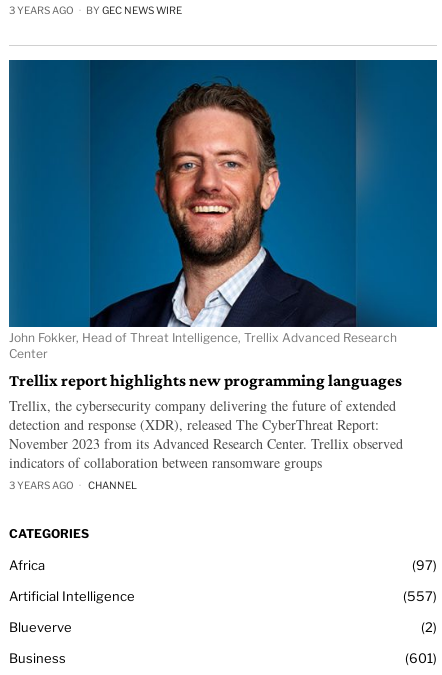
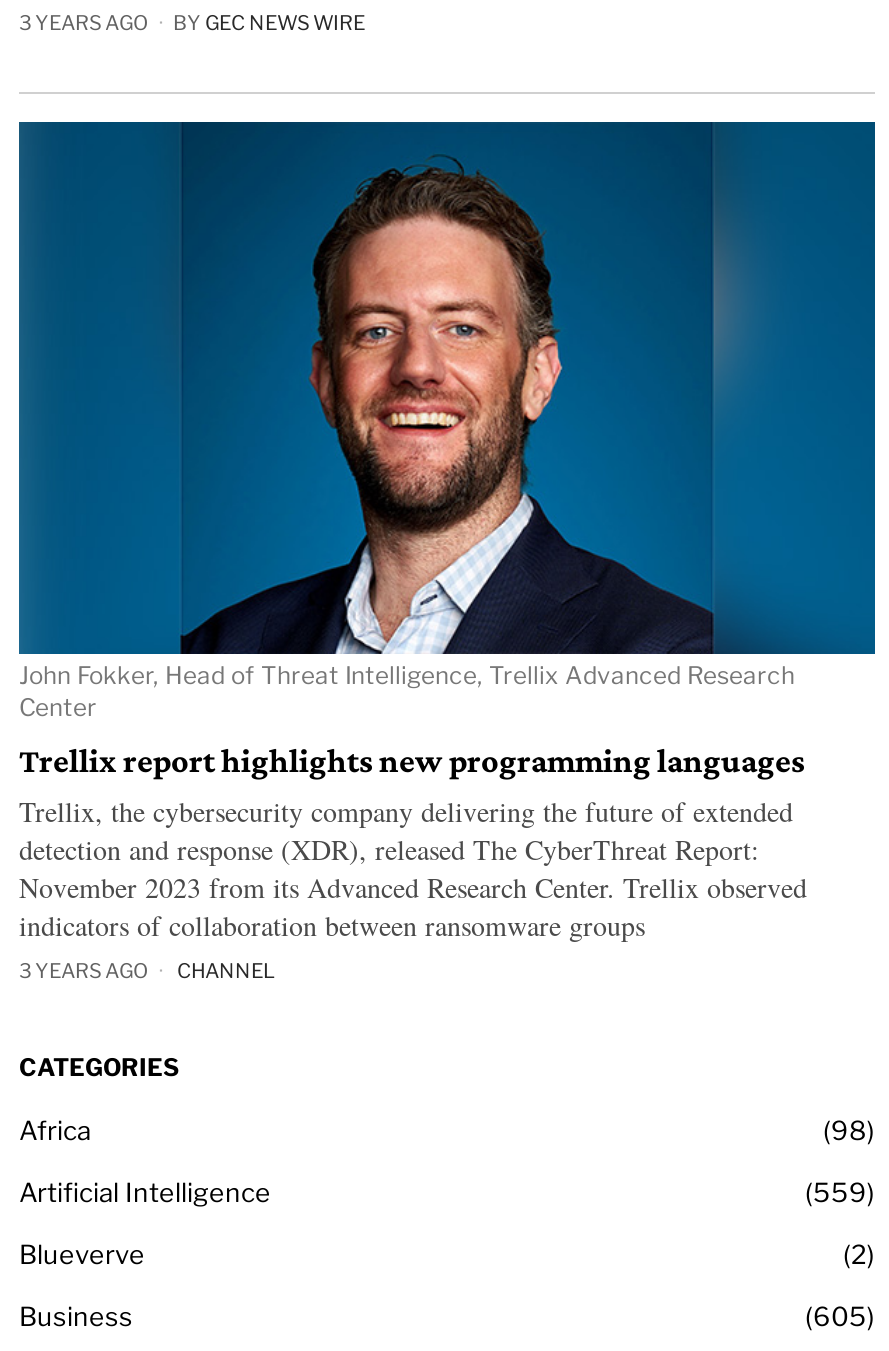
[416,557,433,573] 97 -> [831,1114,867,1146] 98
[407,588,433,604] 557 -> [813,1176,867,1208] 559
[409,650,433,666] 601 -> [813,1300,867,1332] 605

